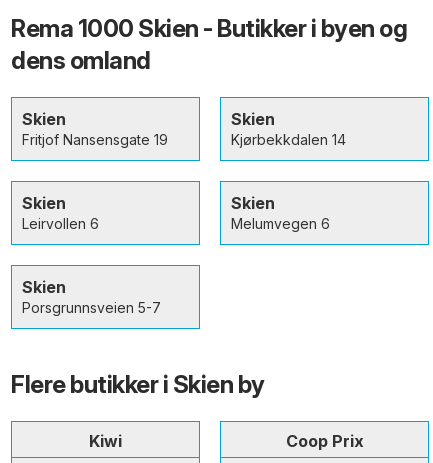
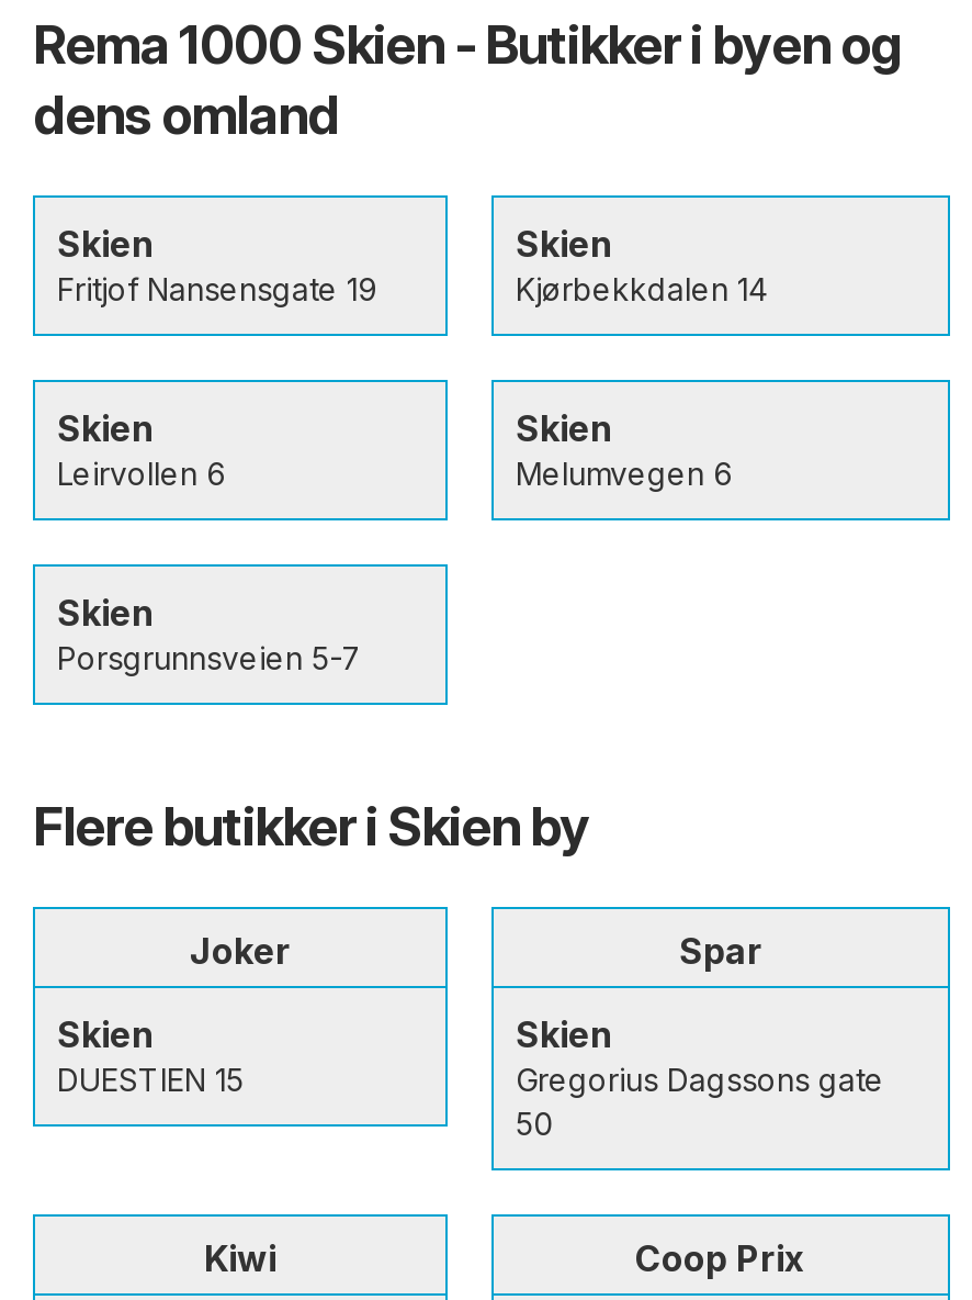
none -> [57,930,291,1099] Joker | Skien | DUESTIEN 15
none -> [516,930,884,1143] Spar | Skien | Gregorius Dagssons gate | 50

